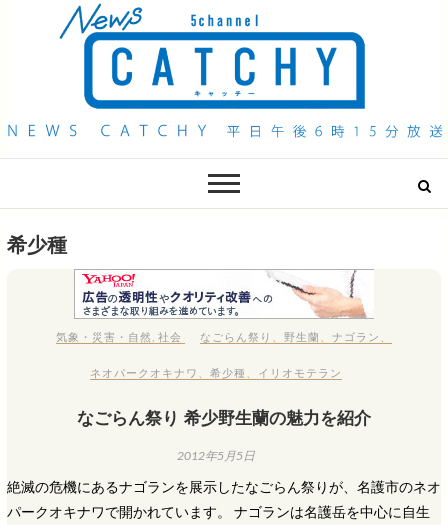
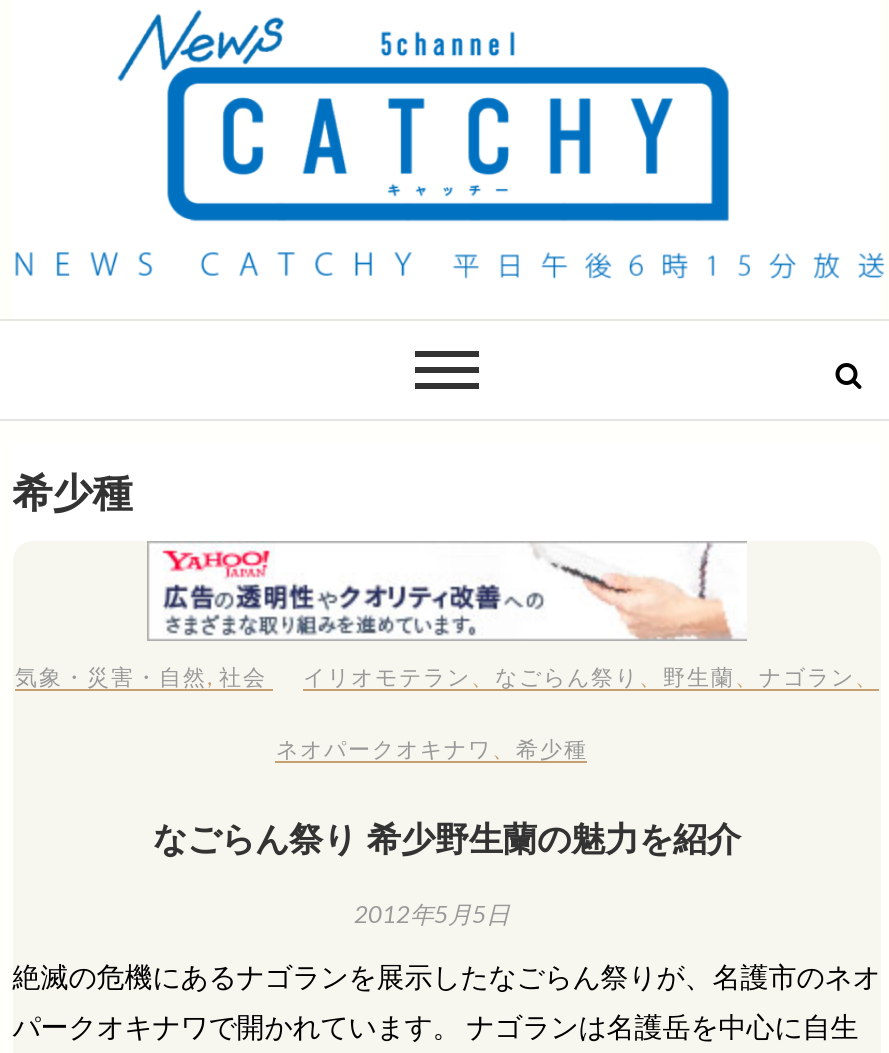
[200,330,392,343] なごらん祭り、野生蘭、ナゴラン、 -> [303,663,879,689] イリオモテラン、なごらん祭り、野生蘭、ナゴラン、
[90,366,342,379] ネオパークオキナワ、希少種、イリオモテラン -> [276,735,588,761] ネオパークオキナワ、希少種

